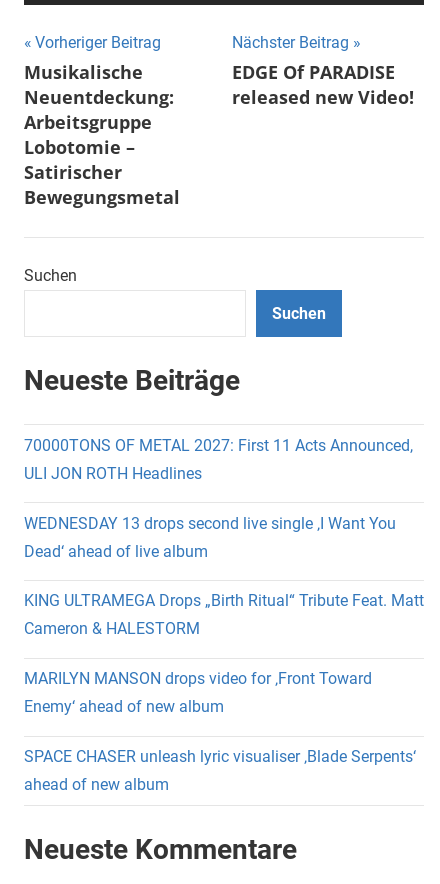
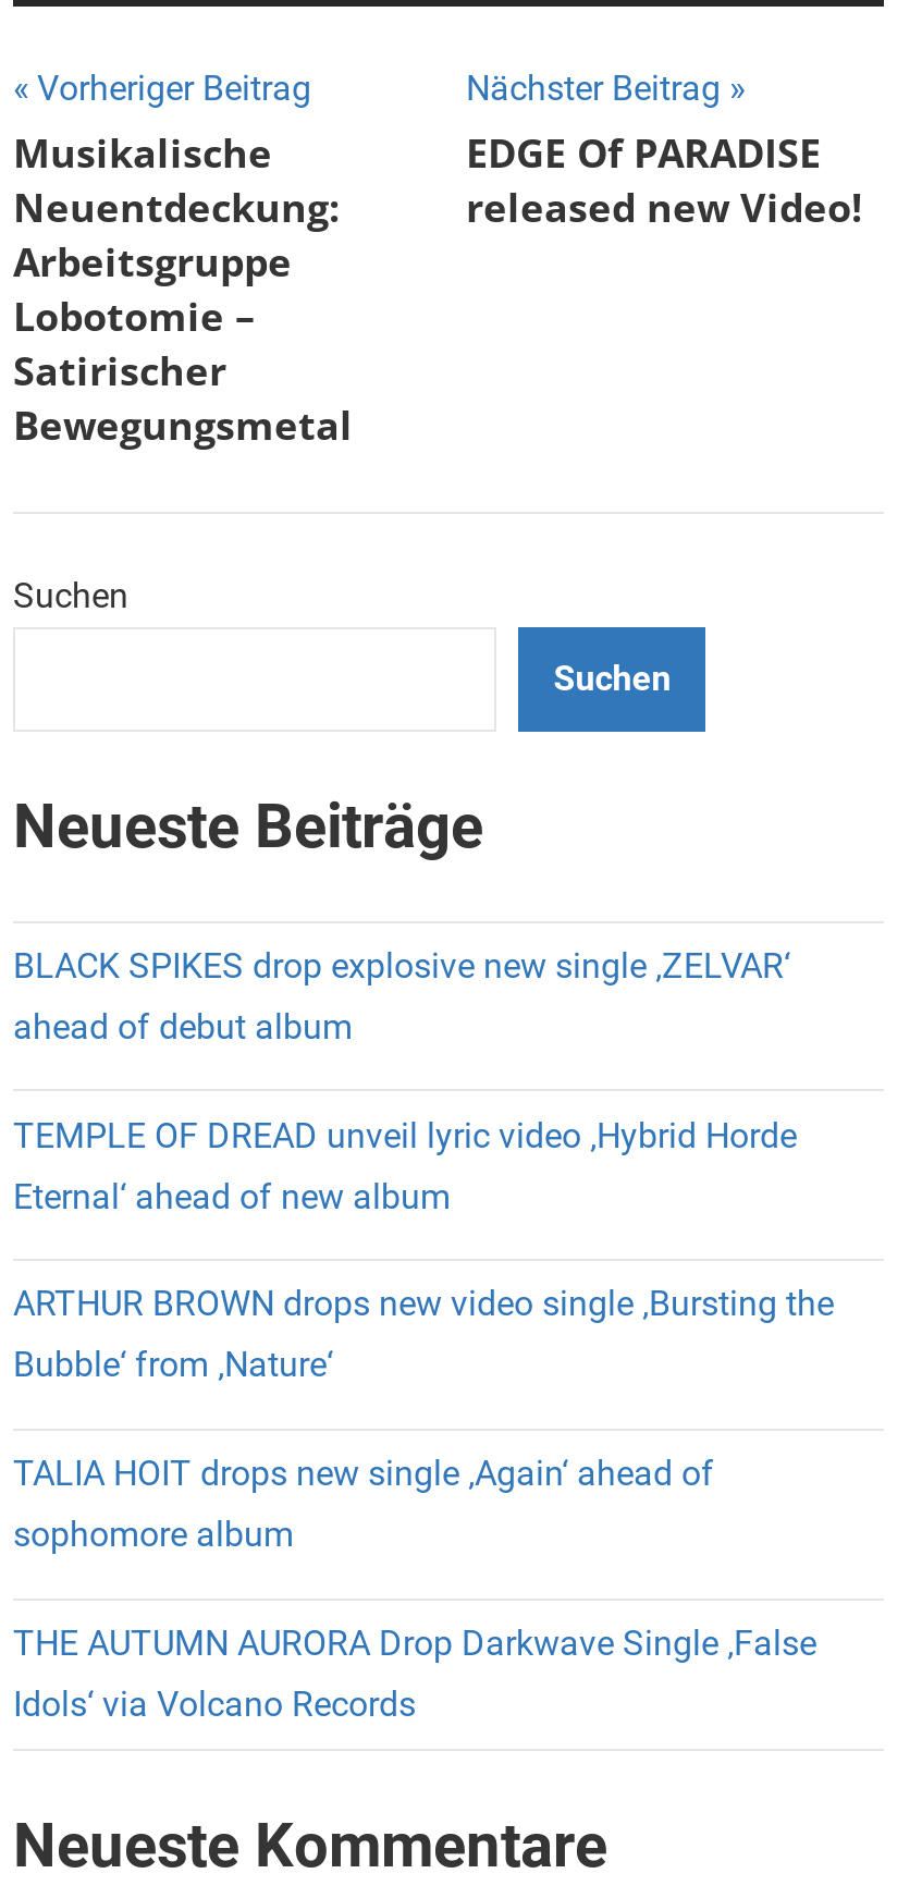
[24,436,413,455] 70000TONS OF METAL 2027: First 11 Acts Announced, -> [13,945,790,986] BLACK SPIKES drop explosive new single ‚ZELVAR‘
[24,464,202,483] ULI JON ROTH Headlines -> [13,1006,353,1047] ahead of debut album
[24,513,396,532] WEDNESDAY 13 drops second live single ‚I Want You -> [13,1114,797,1155] TEMPLE OF DREAD unveil lyric video ‚Hybrid Horde
[24,541,208,560] Dead‘ ahead of live album -> [13,1175,451,1216] Eternal‘ ahead of new album
[24,591,424,610] KING ULTRAMEGA Drops „Birth Ritual“ Tribute Feat. Matt -> [13,1283,834,1325] ARTHUR BROWN drops new video single ‚Bursting the
[24,619,200,638] Cameron & HALESTORM -> [13,1344,333,1386] Bubble‘ from ‚Nature‘
[24,669,372,688] MARILYN MANSON drops video for ‚Front Toward -> [13,1453,714,1494] TALIA HOIT drops new single ‚Again‘ ahead of
[24,697,224,716] Enemy‘ ahead of new album -> [13,1514,294,1555] sophomore album
[24,747,416,766] SPACE CHASER unleash lyric visualiser ‚Blade Serpents‘ -> [13,1622,816,1664] THE AUTUMN AURORA Drop Darkwave Single ‚False
[24,775,169,794] ahead of new album -> [13,1683,416,1725] Idols‘ via Volcano Records

